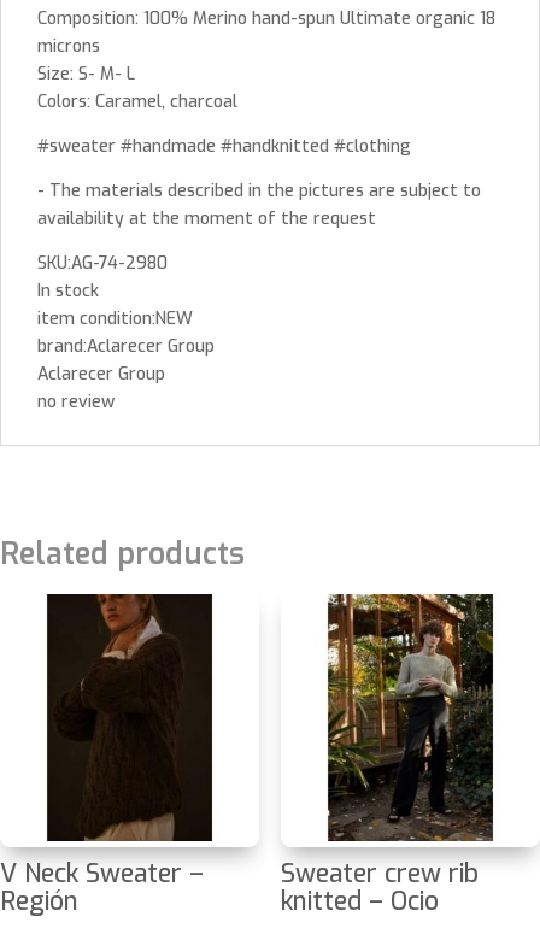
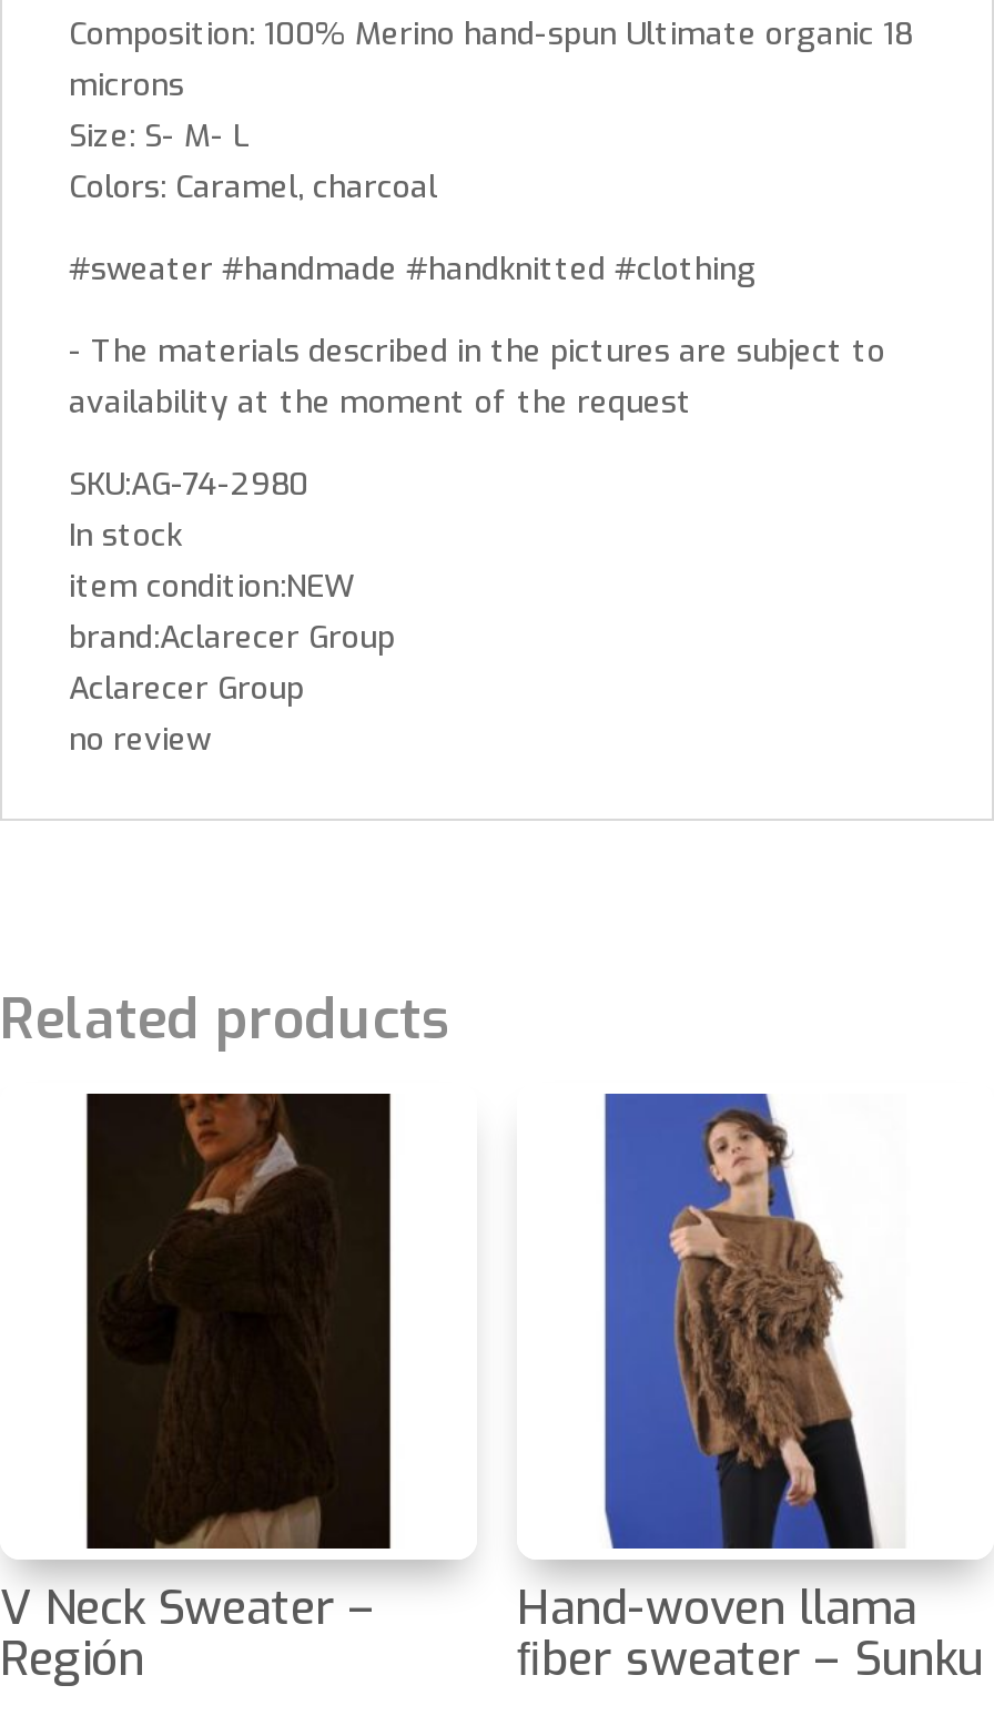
[281,593,494,918] [image] | Sweater crew rib | knitted – Ocio -> [517,1092,983,1690] [image] | Hand-woven llama | ﬁber sweater – Sunku

